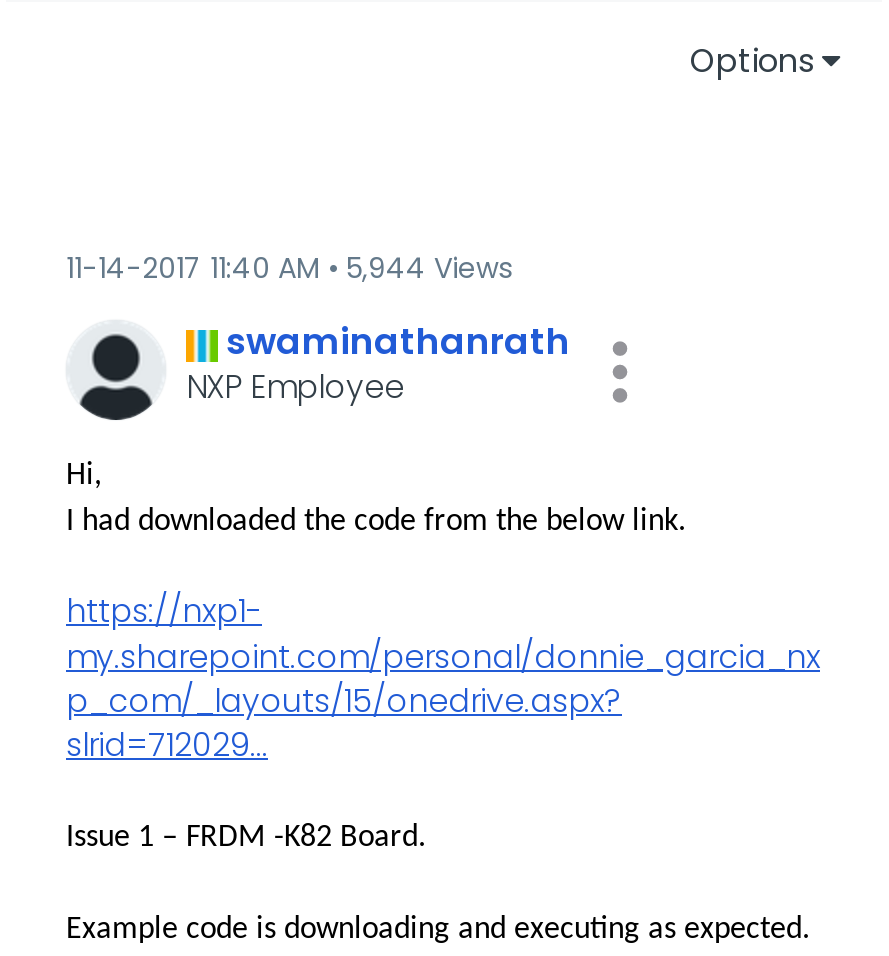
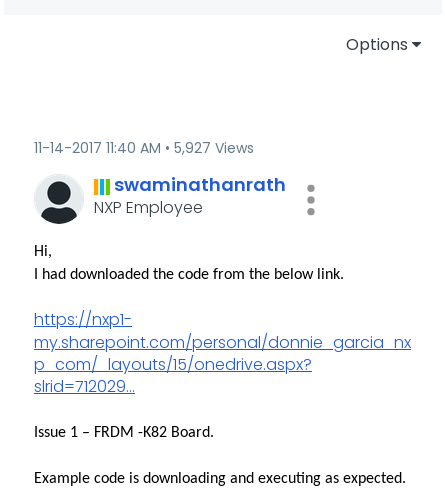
[346,248,512,288] 5,944 Views -> [174,138,254,158] 5,927 Views

